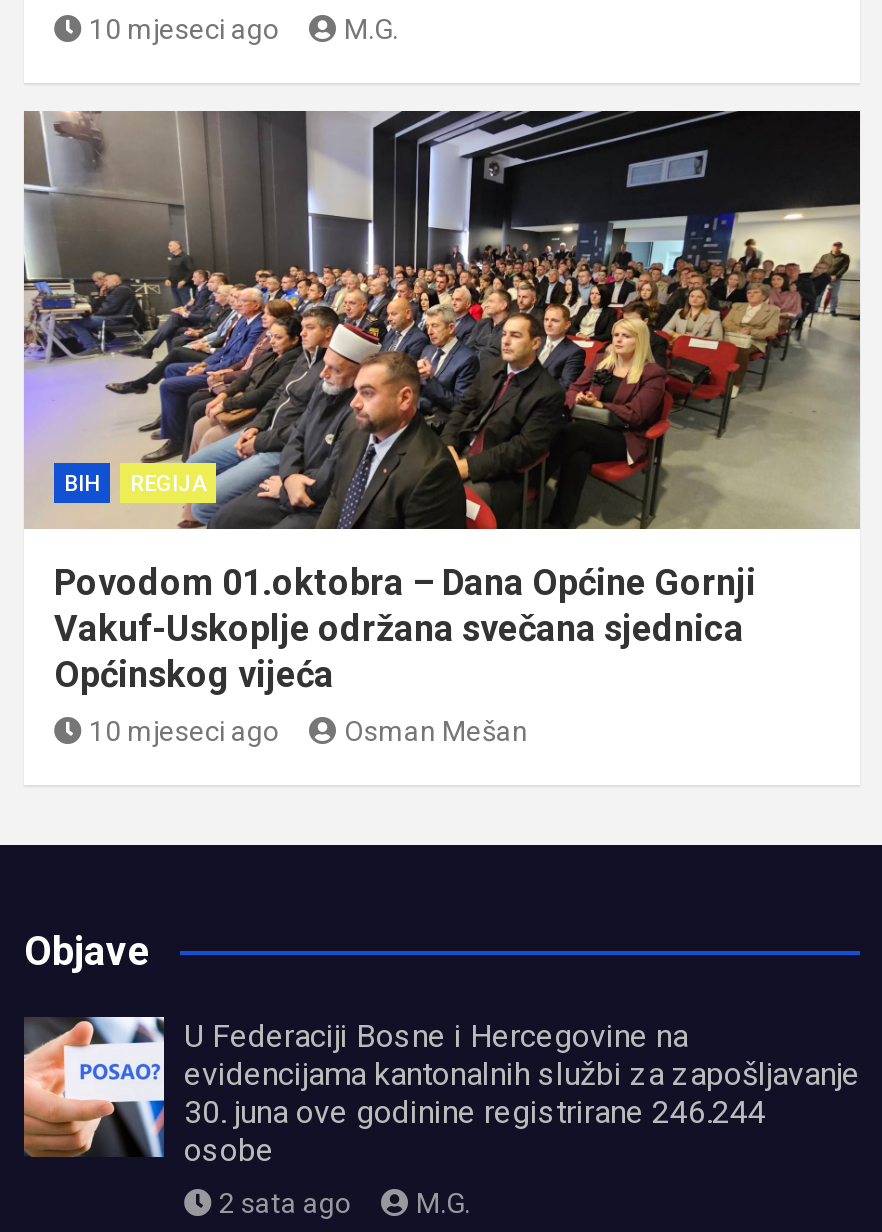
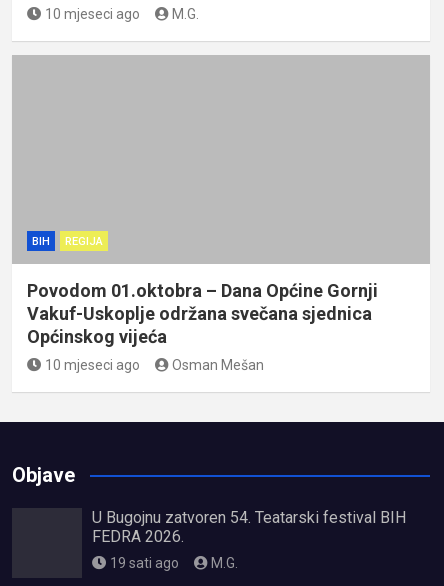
[24,110,862,530] [image] -> none
[22,1016,156,1158] [image] -> none
[184,1017,860,1169] U Federaciji Bosne i Hercegovine na | evidencijama kantonalnih službi za zapošljavanje | 30. juna ove godinine registrirane 246.244 | osobe -> [92,508,406,546] U Bugojnu zatvoren 54. Teatarski festival BIH | FEDRA 2026.
[219,1187,351,1219] 2 sata ago -> [109,555,178,571] 19 sati ago

